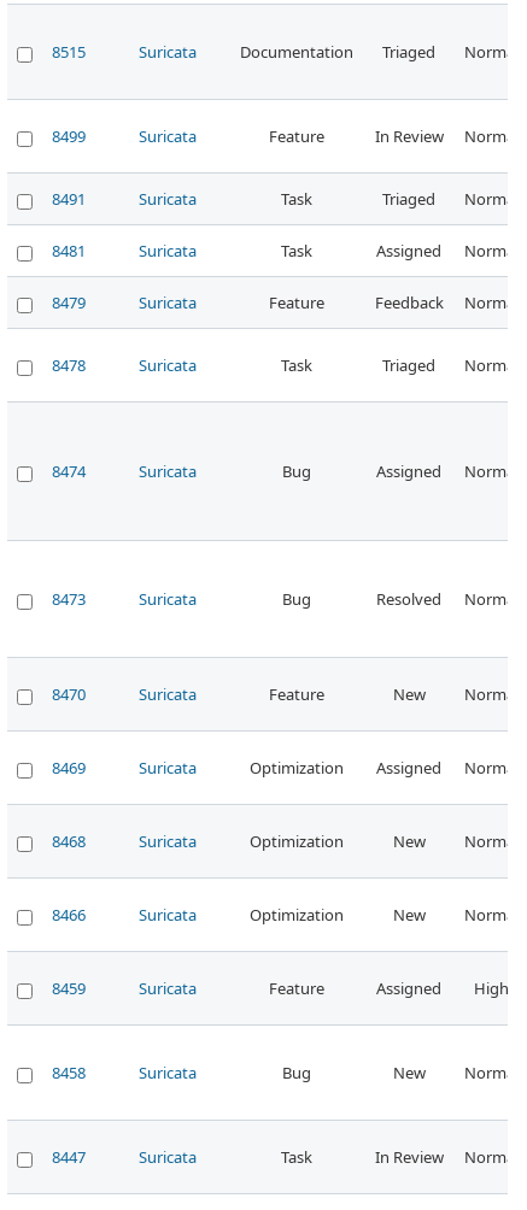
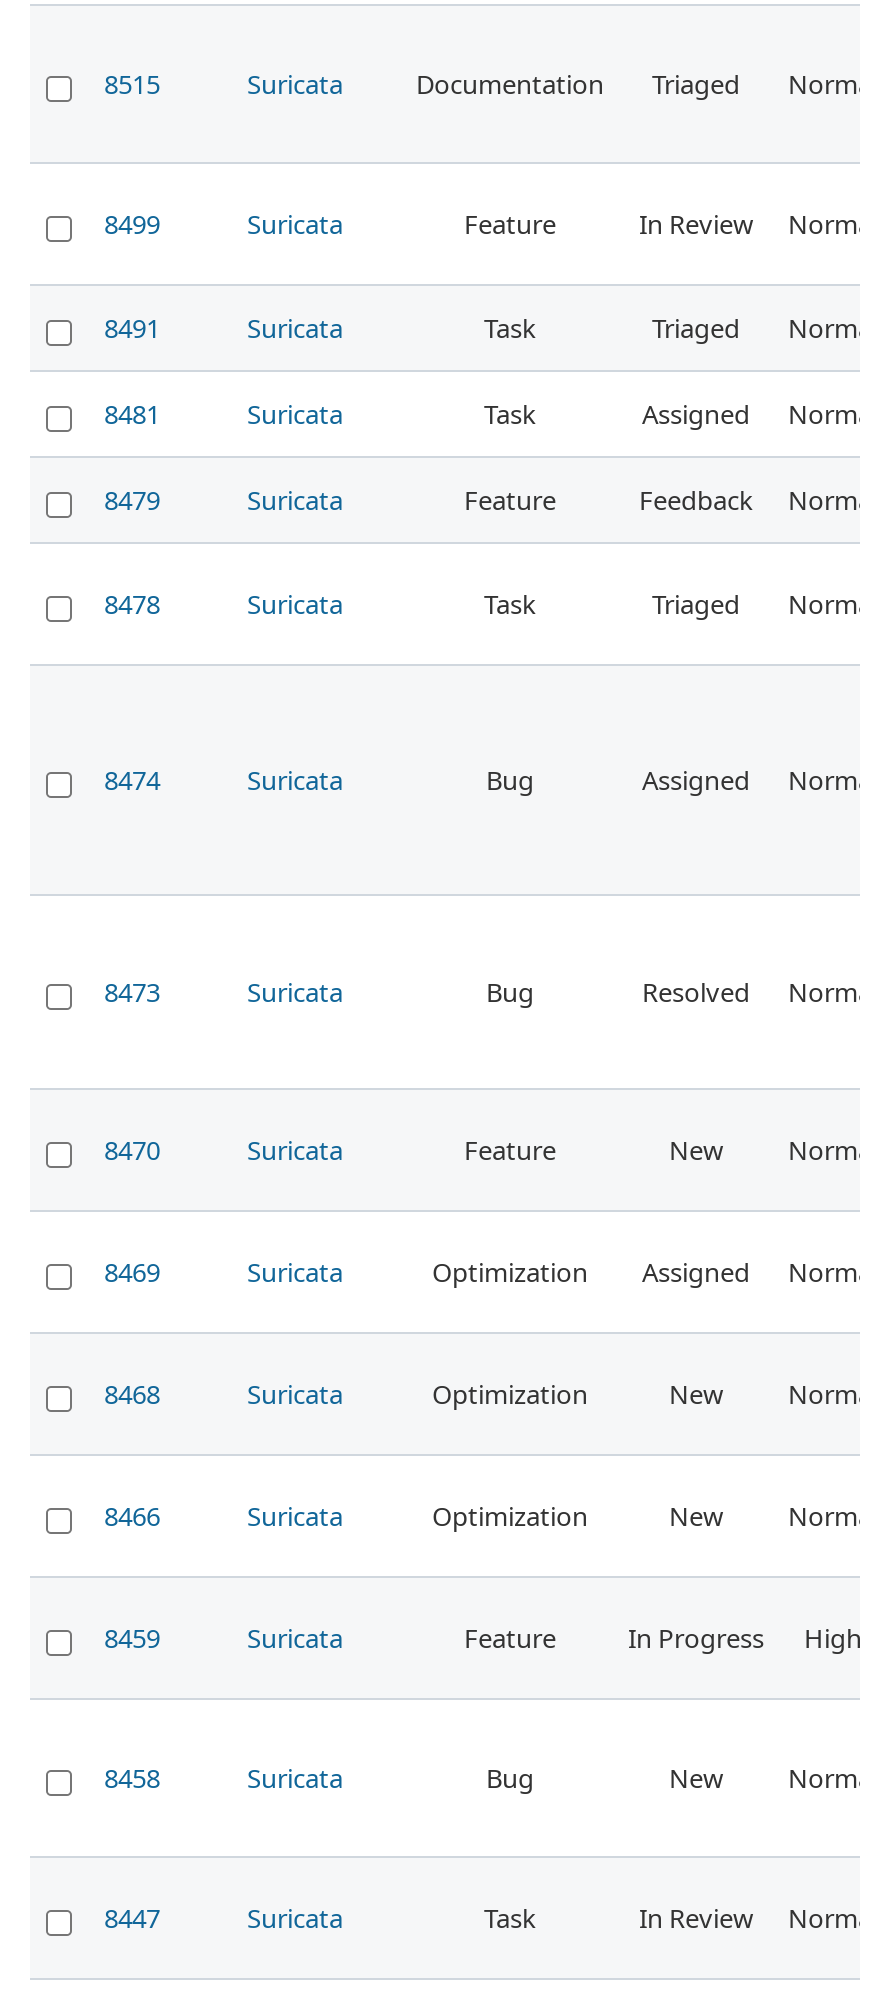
[376,978,441,999] Assigned -> [628,1620,764,1656] In Progress

